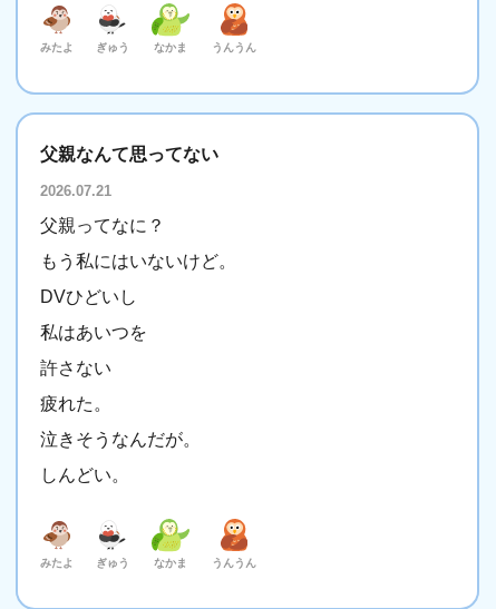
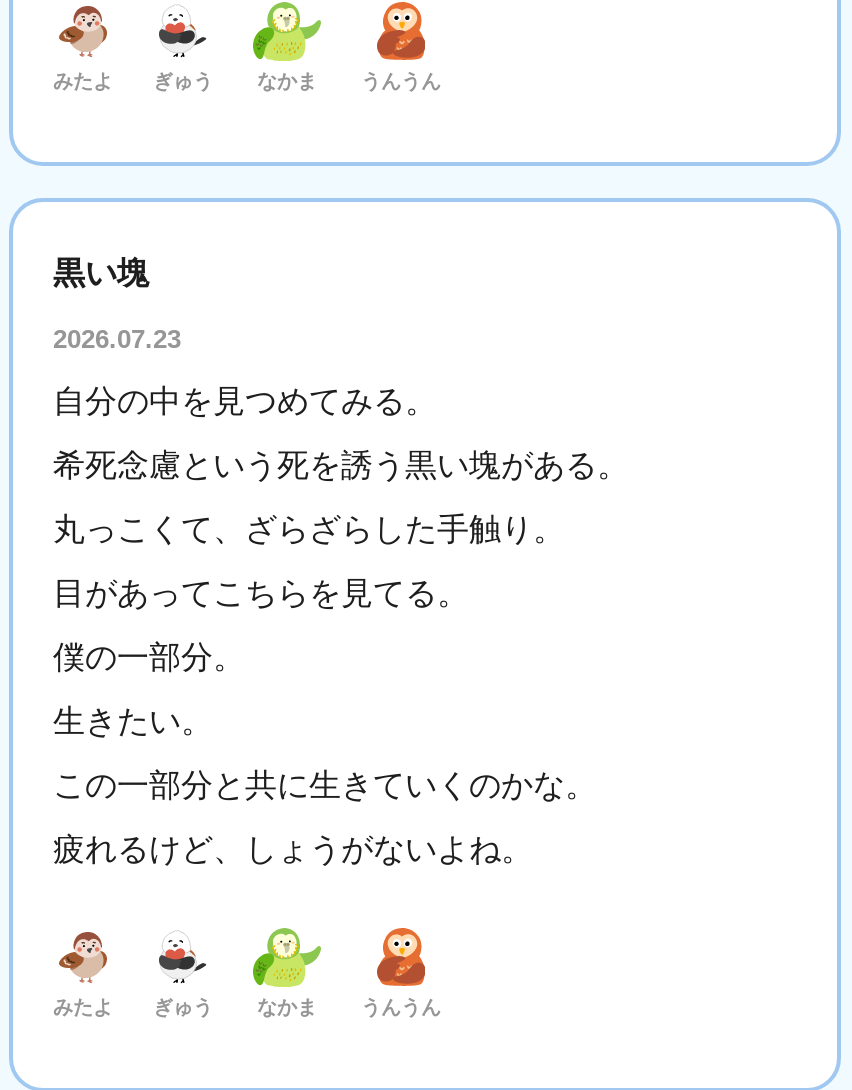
[40,145,218,164] 父親なんて思ってない -> [53,257,149,291] 黒い塊
[40,183,111,200] 2026.07.21 -> [53,325,181,355] 2026.07.23
[40,216,165,235] 父親ってなに？ -> [53,385,437,419] 自分の中を見つめてみる。
[40,252,236,271] もう私にはいないけど。 -> [53,449,629,483] 希死念慮という死を誘う黒い塊がある。
[40,288,137,307] DVひどいし -> [53,513,565,547] 丸っこくて、ざらざらした手触り。
[40,323,147,342] 私はあいつを -> [53,577,469,611] 目があってこちらを見てる。
[40,359,111,378] 許さない -> [53,641,245,675] 僕の一部分。
[40,394,111,413] 疲れた。 -> [53,705,213,739] 生きたい。
[40,430,201,449] 泣きそうなんだが。 -> [53,769,597,803] この一部分と共に生きていくのかな。
[40,466,129,485] しんどい。 -> [53,833,533,867] 疲れるけど、しょうがないよね。

